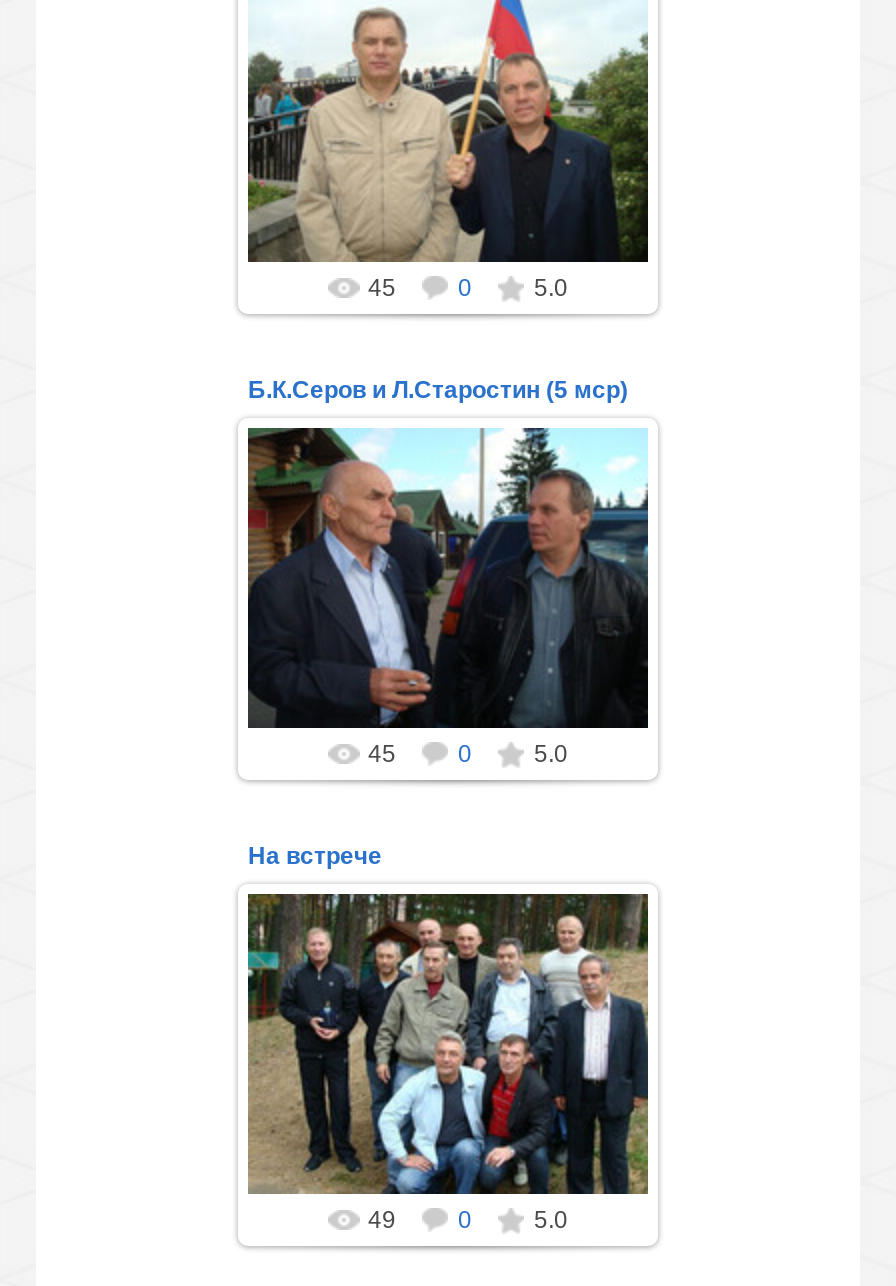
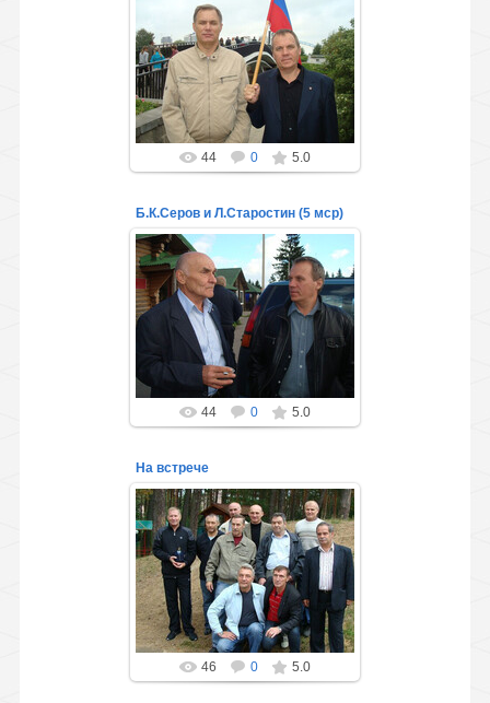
[368,274,396,302] 45 -> [201,150,217,165] 44
[368,740,396,768] 45 -> [201,405,217,420] 44
[368,1206,396,1234] 49 -> [201,659,217,675] 46

